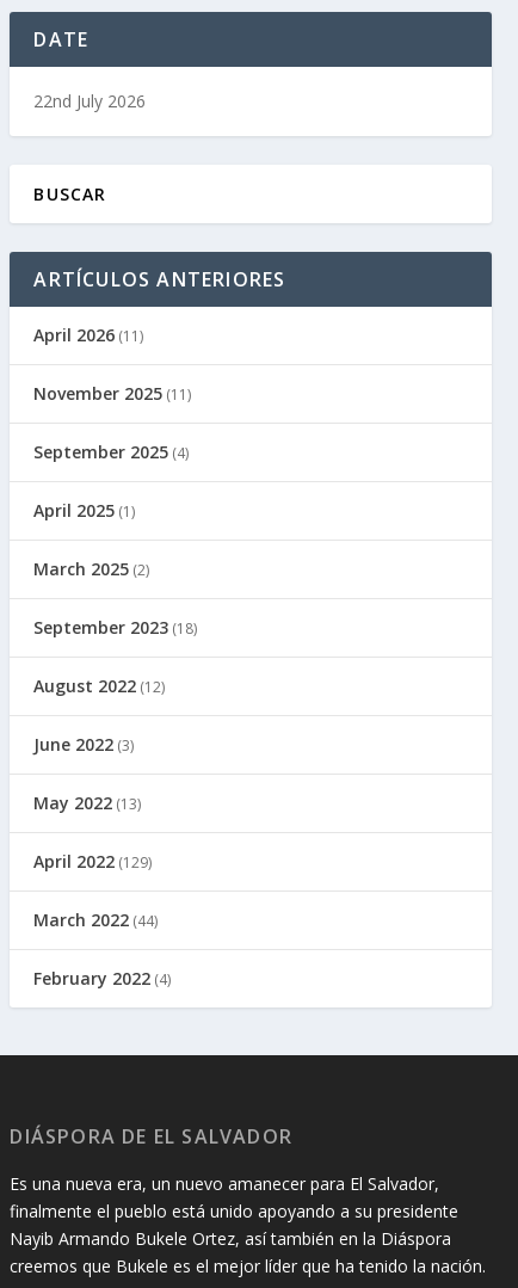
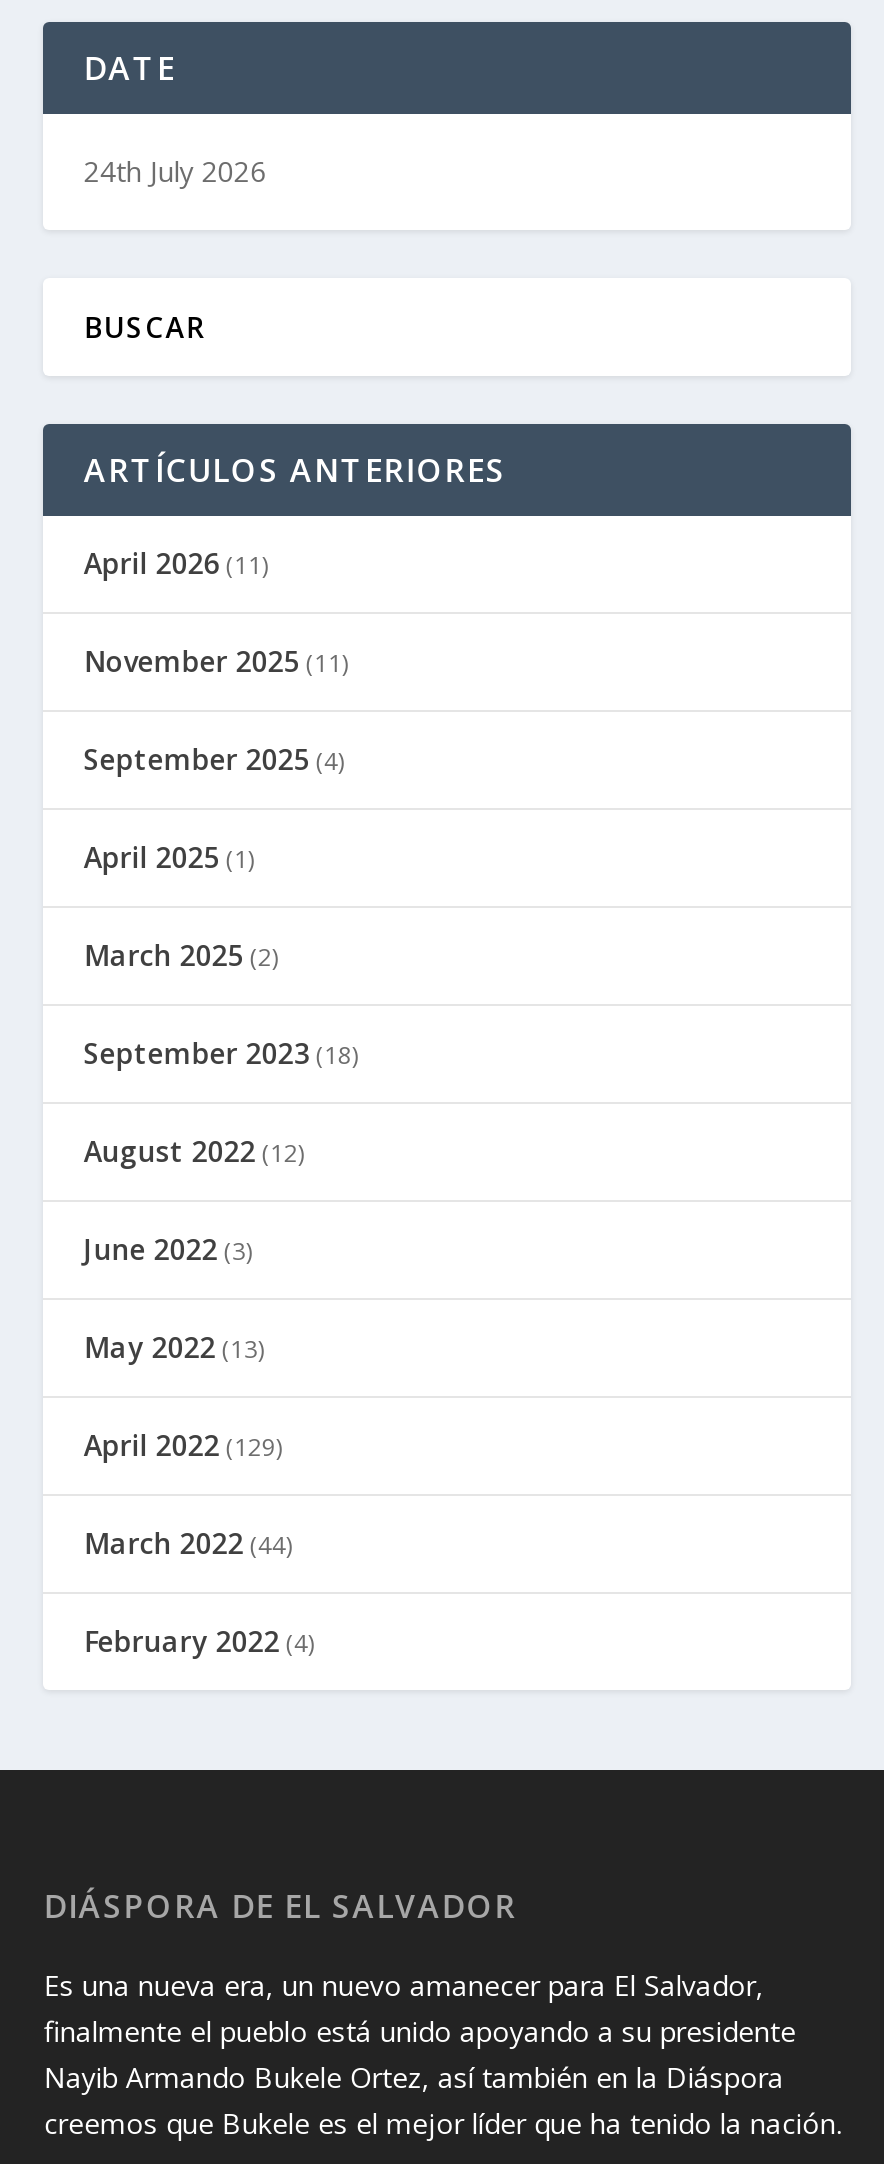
[34,90,146,112] 22nd July 2026 -> [84,152,266,190] 24th July 2026

